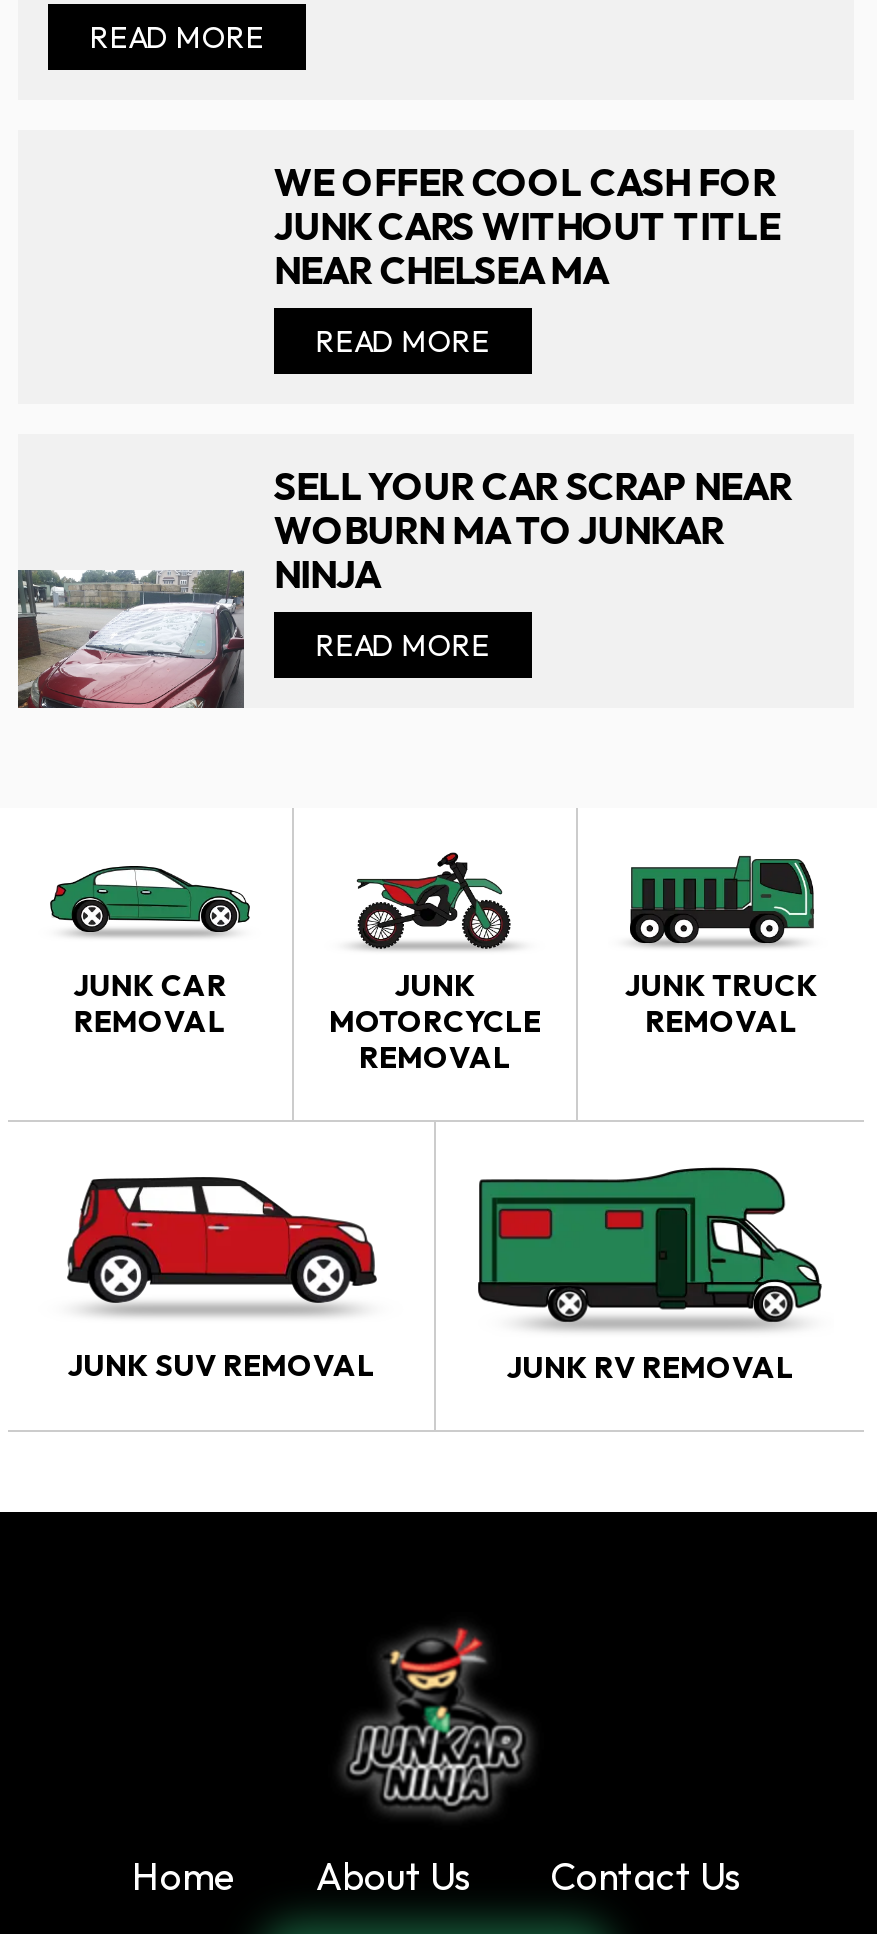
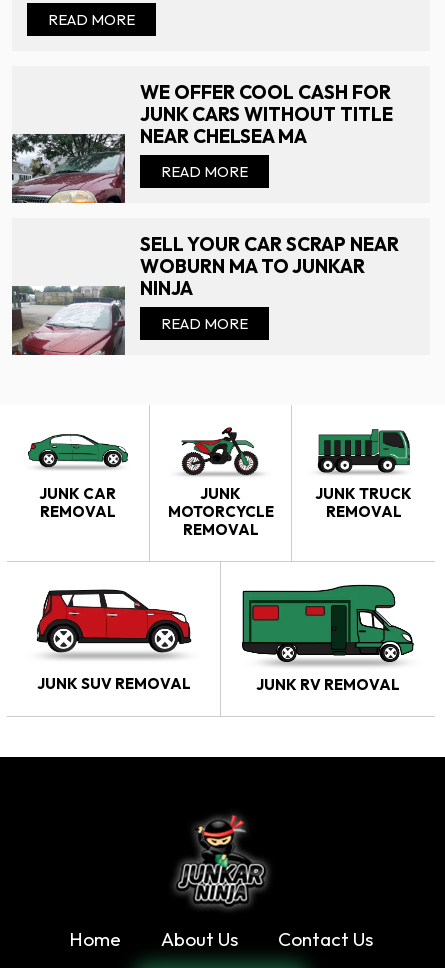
none -> [11,133,126,204] [image]

